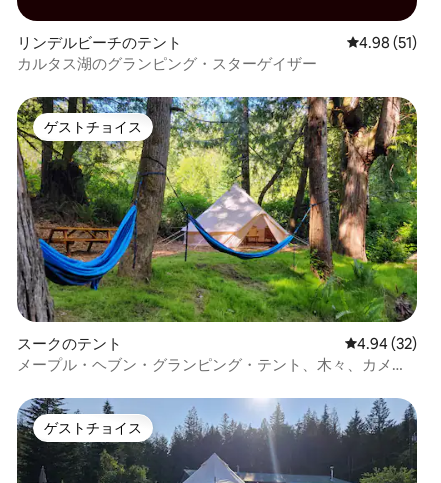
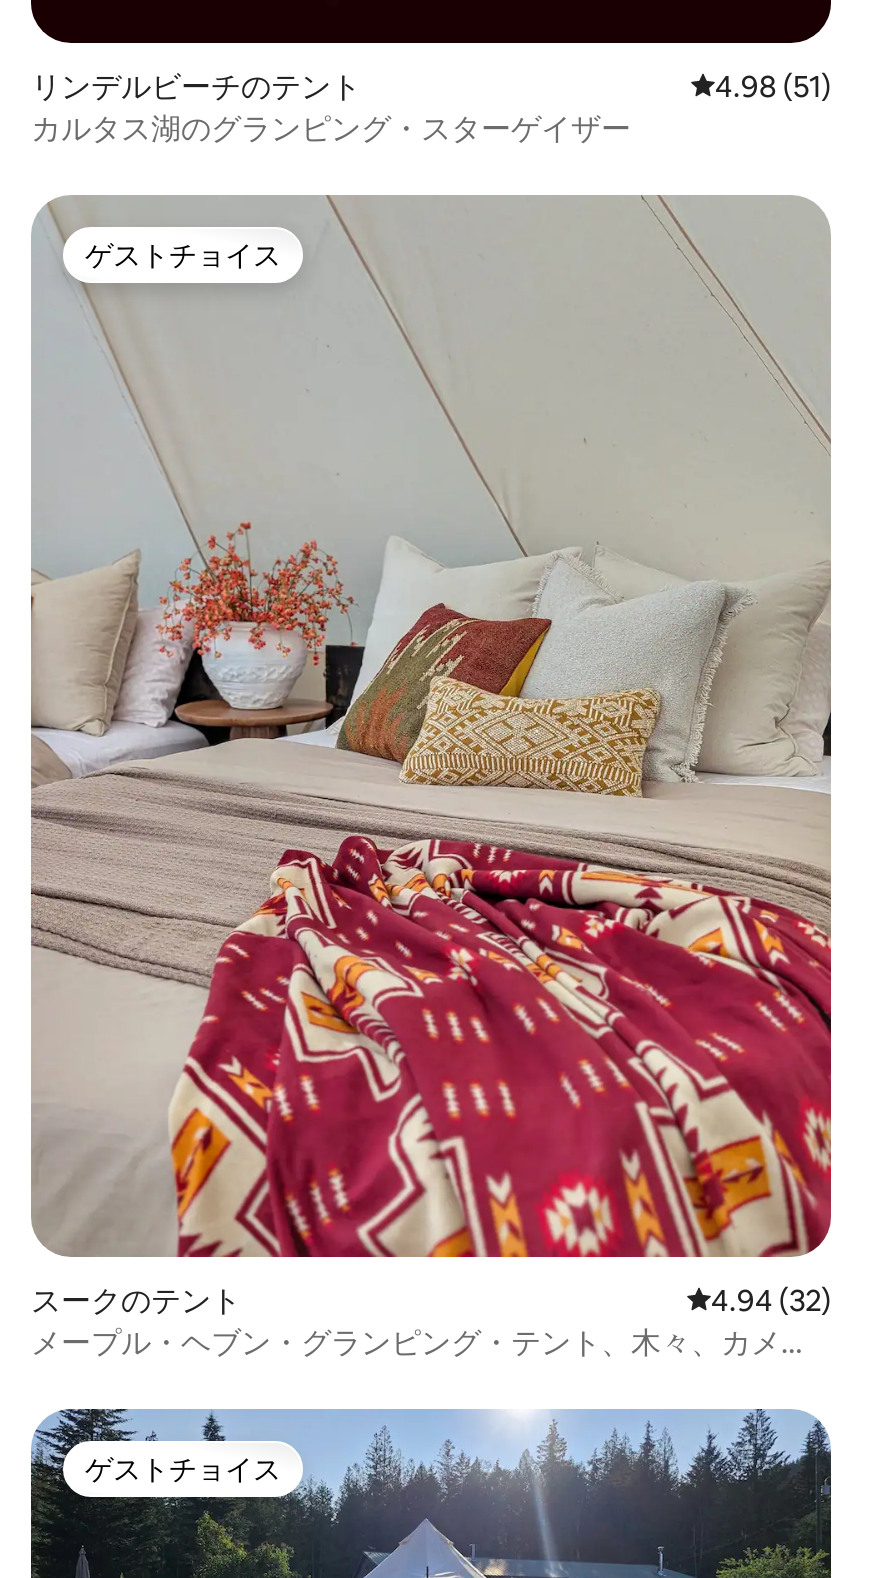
[17,96,417,323] [image] -> [29,194,833,1260] [image]

